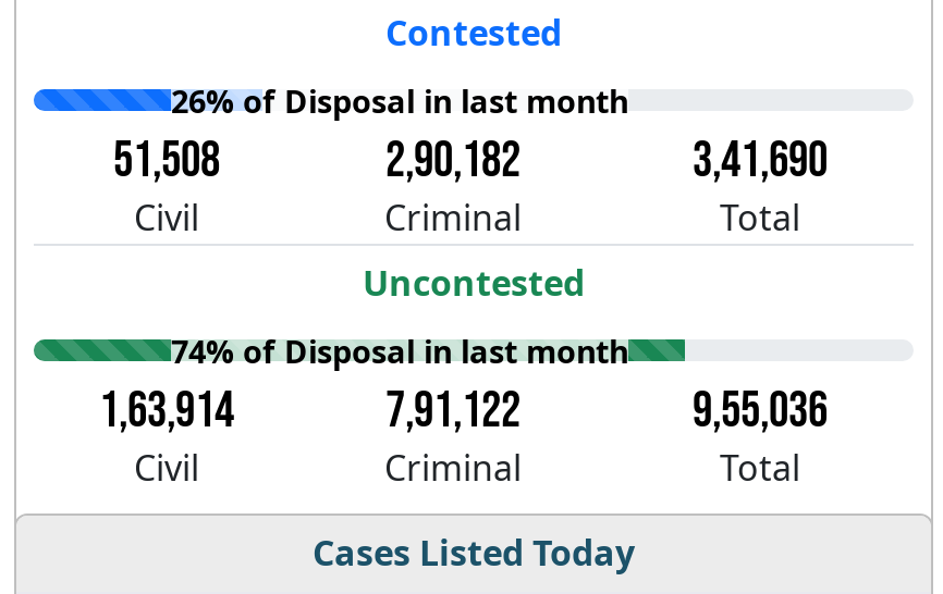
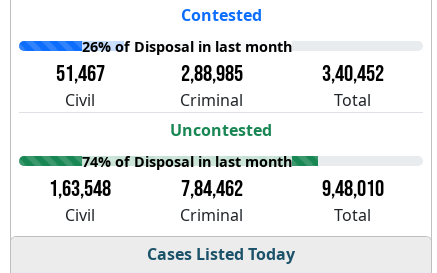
[113,131,220,192] 51,508 -> [55,60,104,88] 51,467
[385,131,521,192] 2,90,182 -> [180,60,242,88] 2,88,985
[693,131,828,192] 3,41,690 -> [321,60,383,88] 3,40,452
[99,381,234,442] 1,63,914 -> [49,175,111,203] 1,63,548
[385,381,521,442] 7,91,122 -> [180,175,242,203] 7,84,462
[693,381,828,442] 9,55,036 -> [321,175,383,203] 9,48,010

